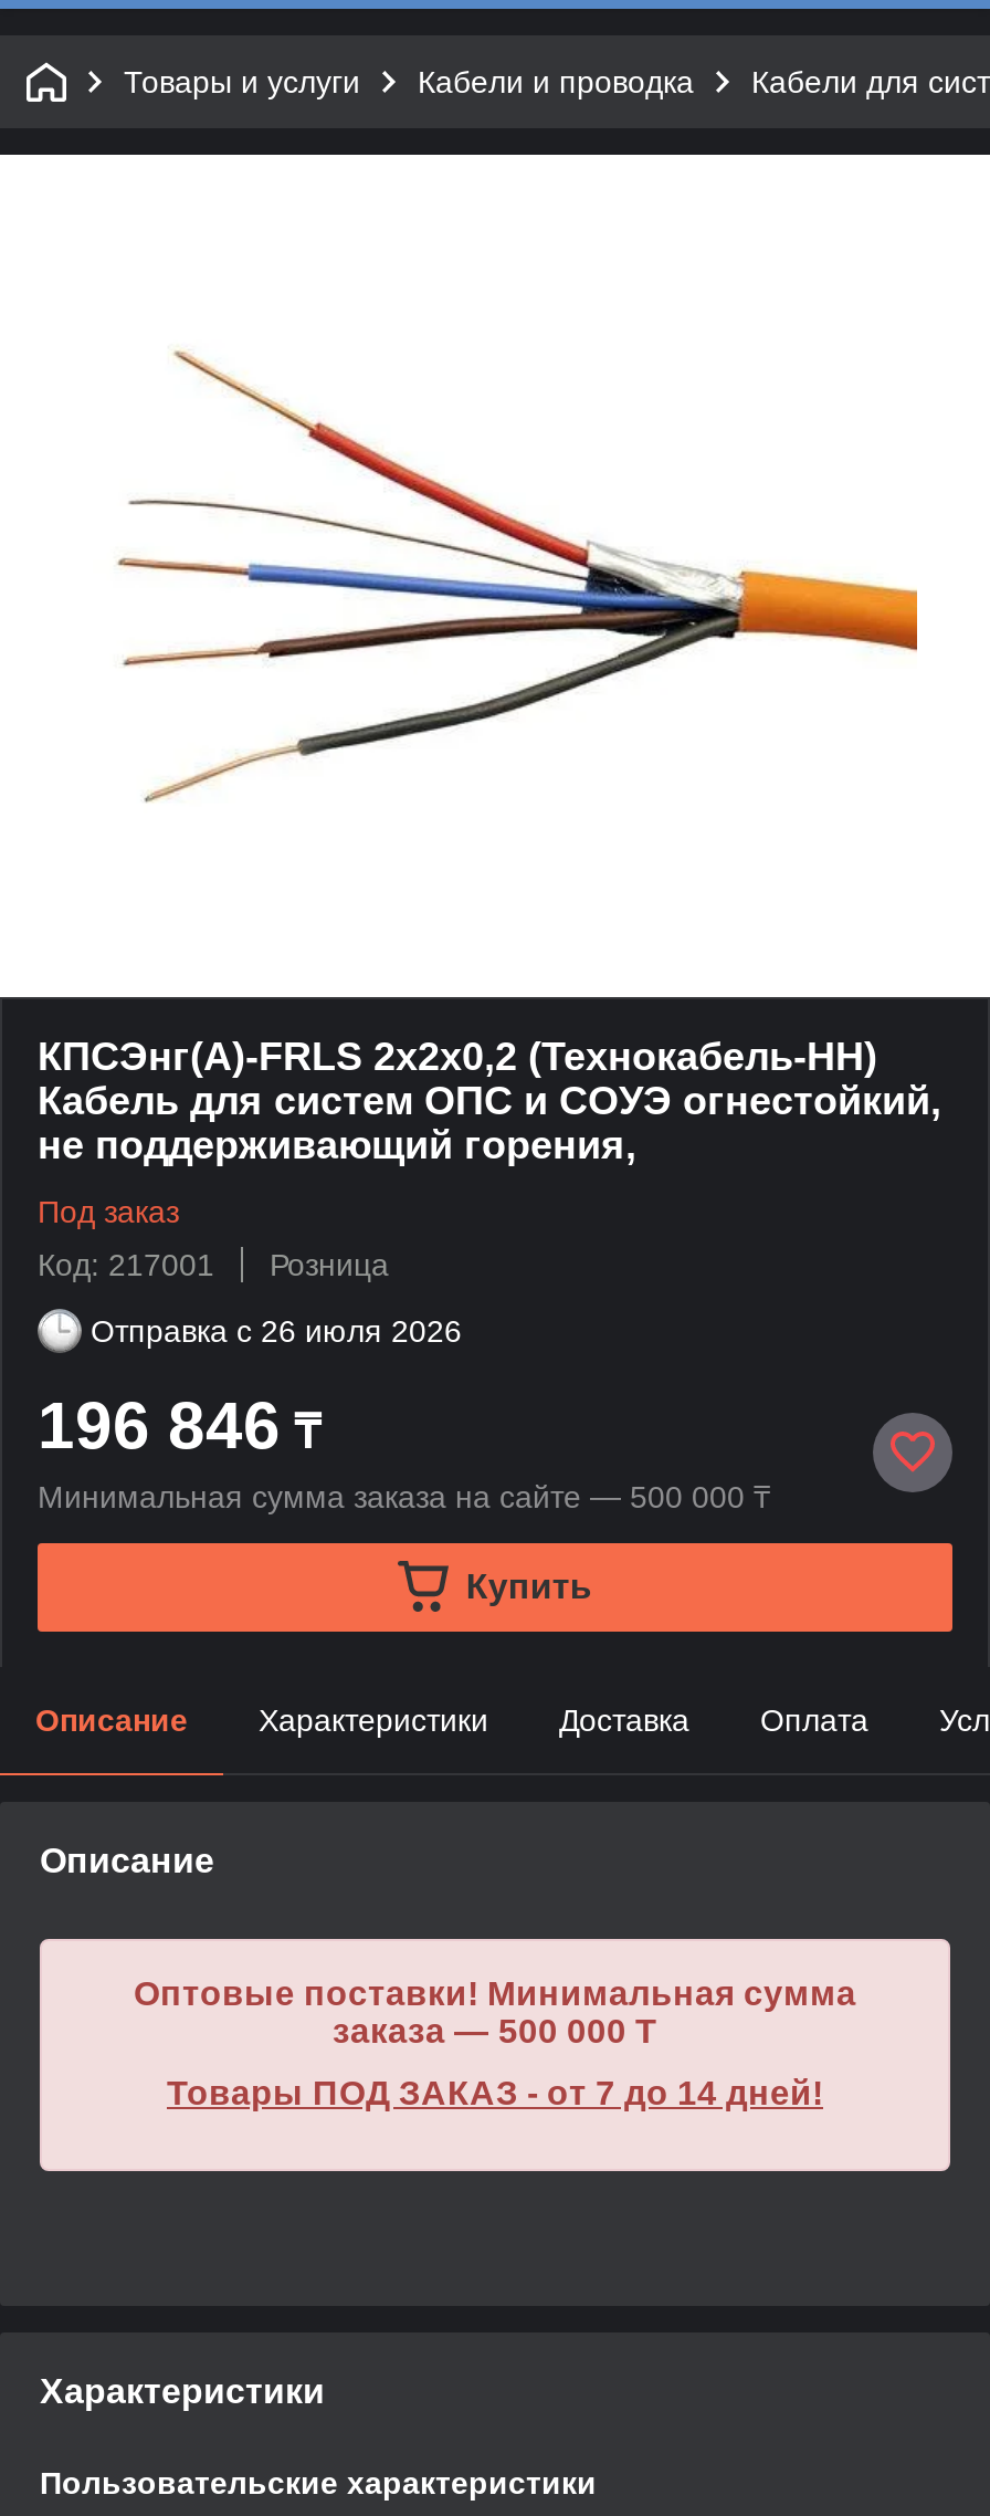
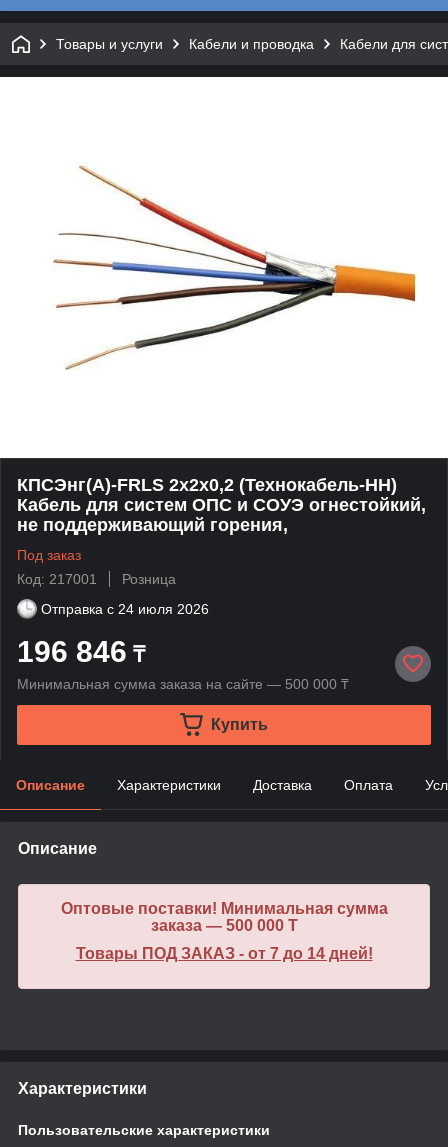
[91,1313,462,1348] Отправка с 26 июля 2026 -> [41,601,209,617] Отправка с 24 июля 2026

